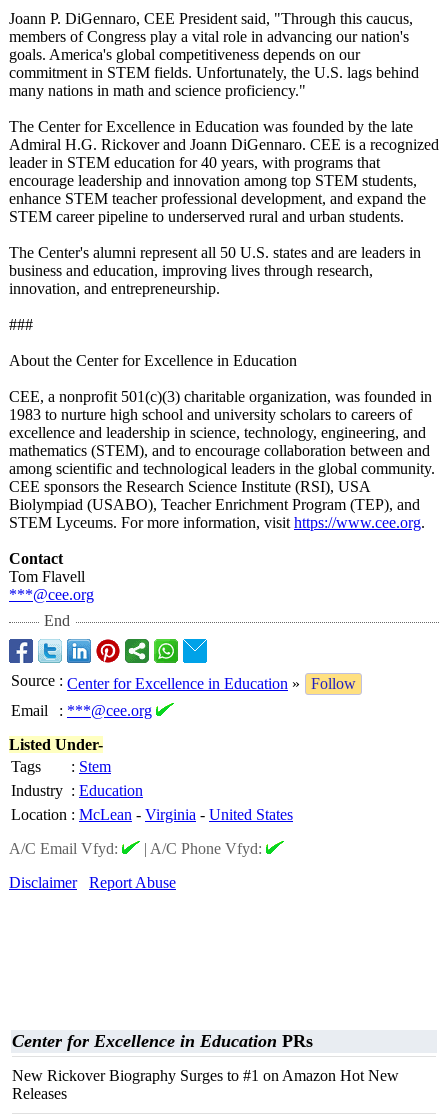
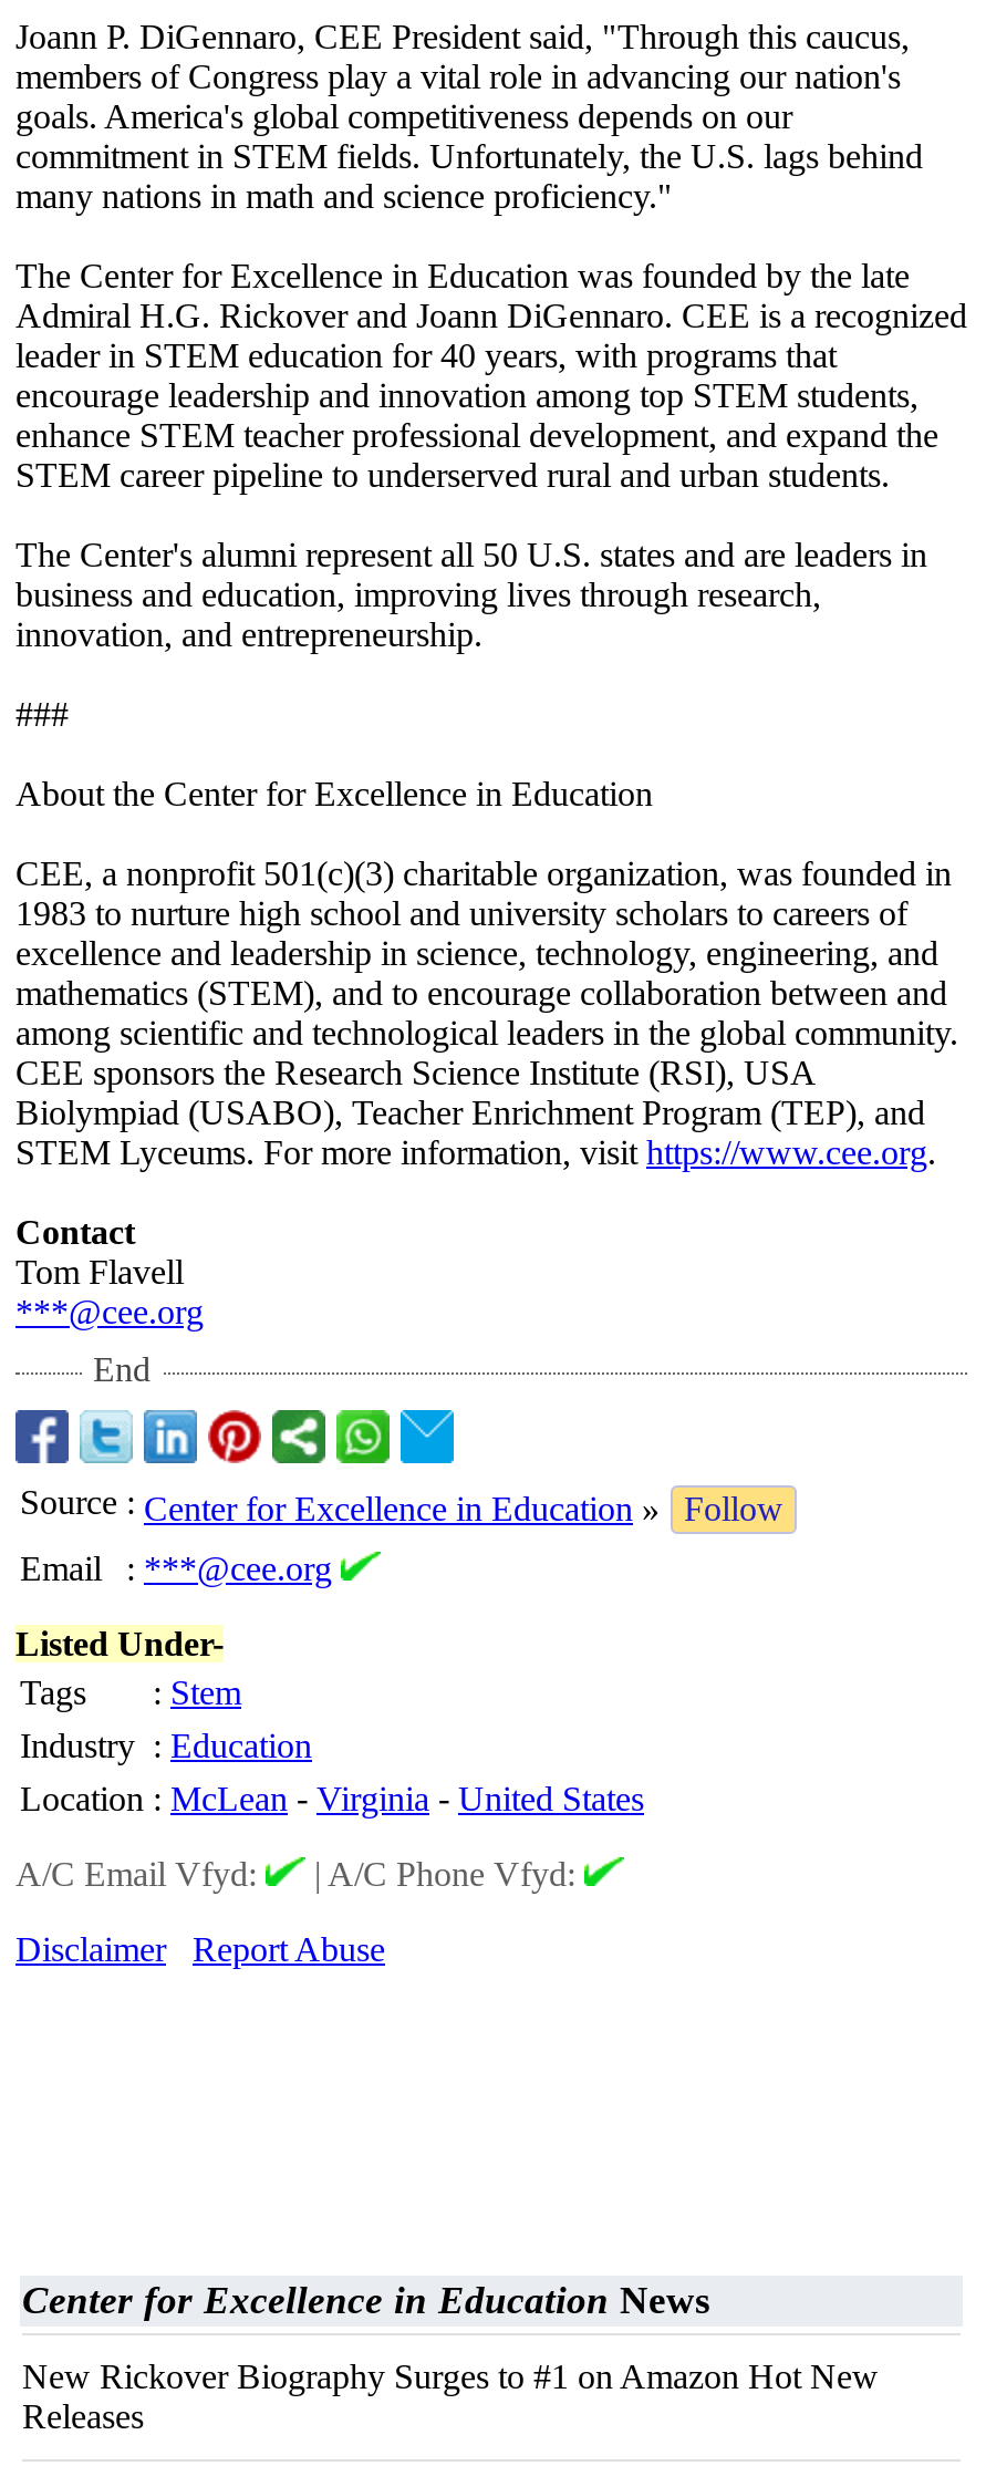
[12,1031,313,1051] Center for Excellence in Education PRs -> [22,2278,710,2322] Center for Excellence in Education News

